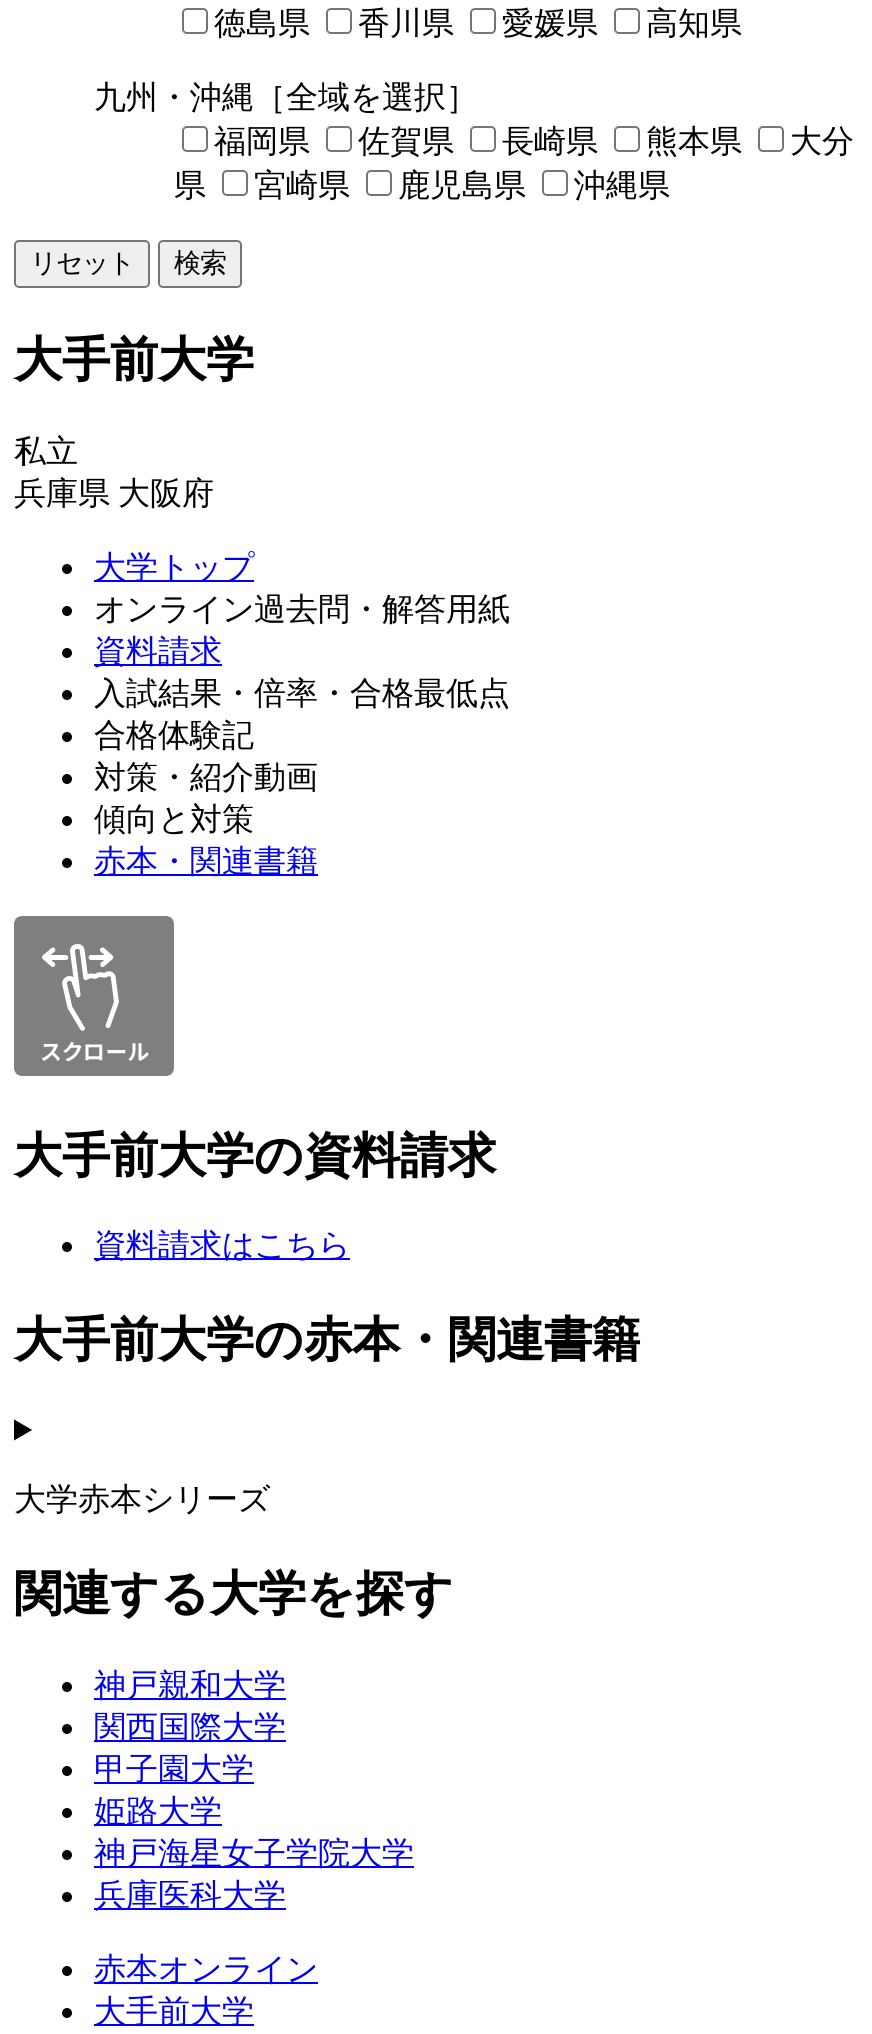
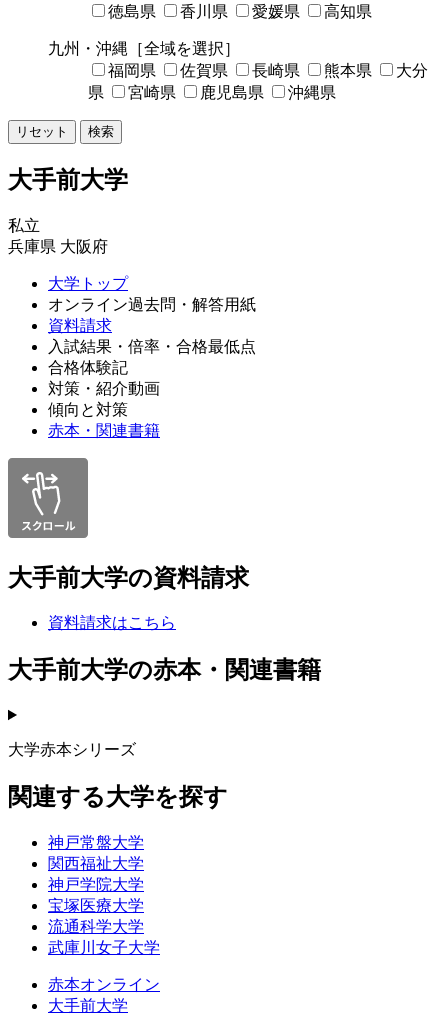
[94,1668,414,1912] 神戸親和大学 | 関西国際大学 | 甲子園大学 | 姫路大学 | 神戸海星女子学院大学 | 兵庫医科大学 -> [48,834,160,956] 神戸常盤大学 | 関西福祉大学 | 神戸学院大学 | 宝塚医療大学 | 流通科学大学 | 武庫川女子大学

